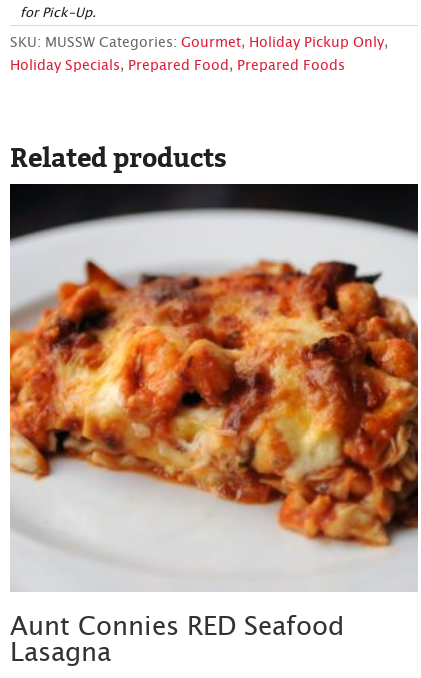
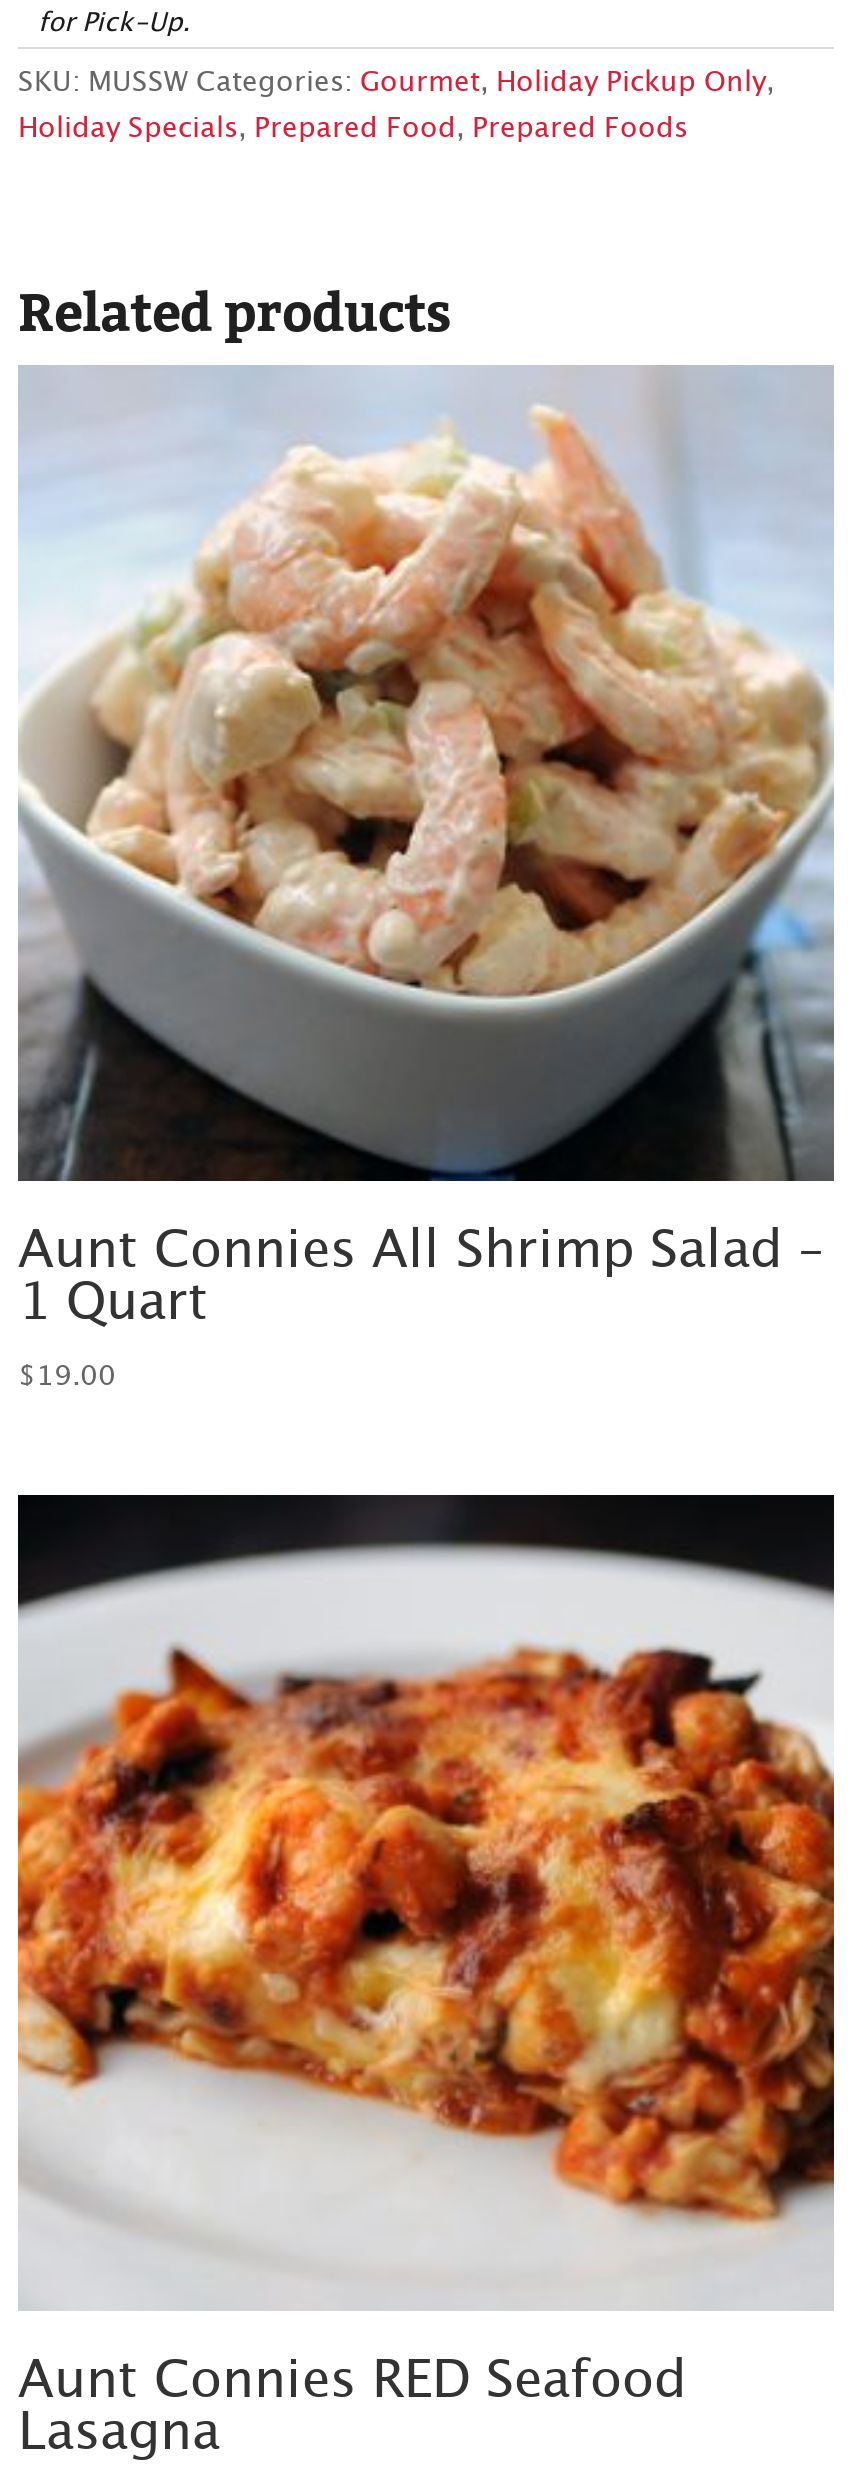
none -> [18,365,836,1392] [image] | Aunt Connies All Shrimp Salad – | 1 Quart | $19.00

